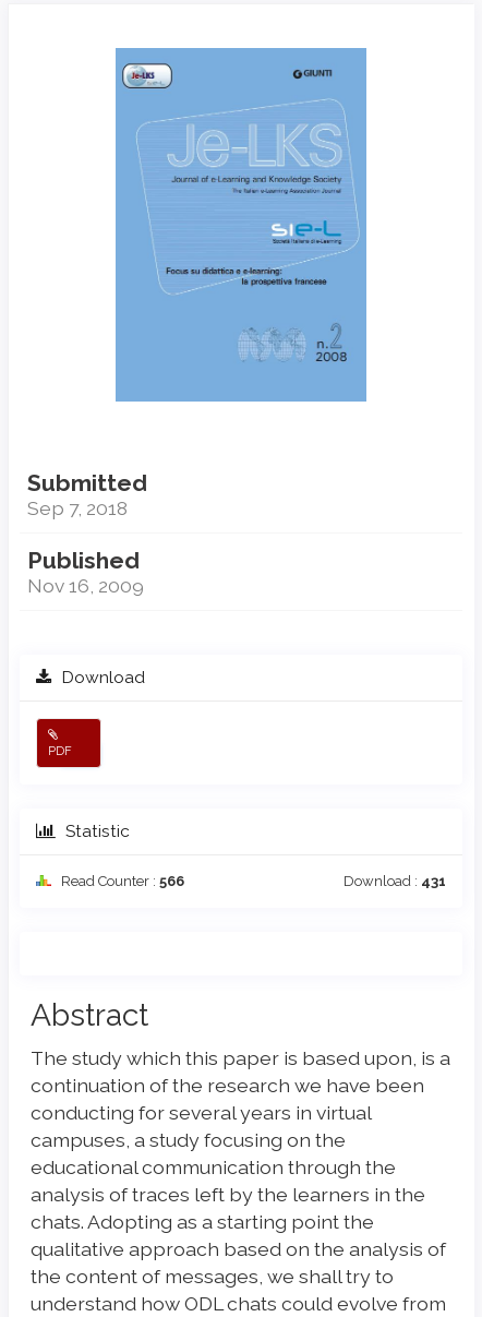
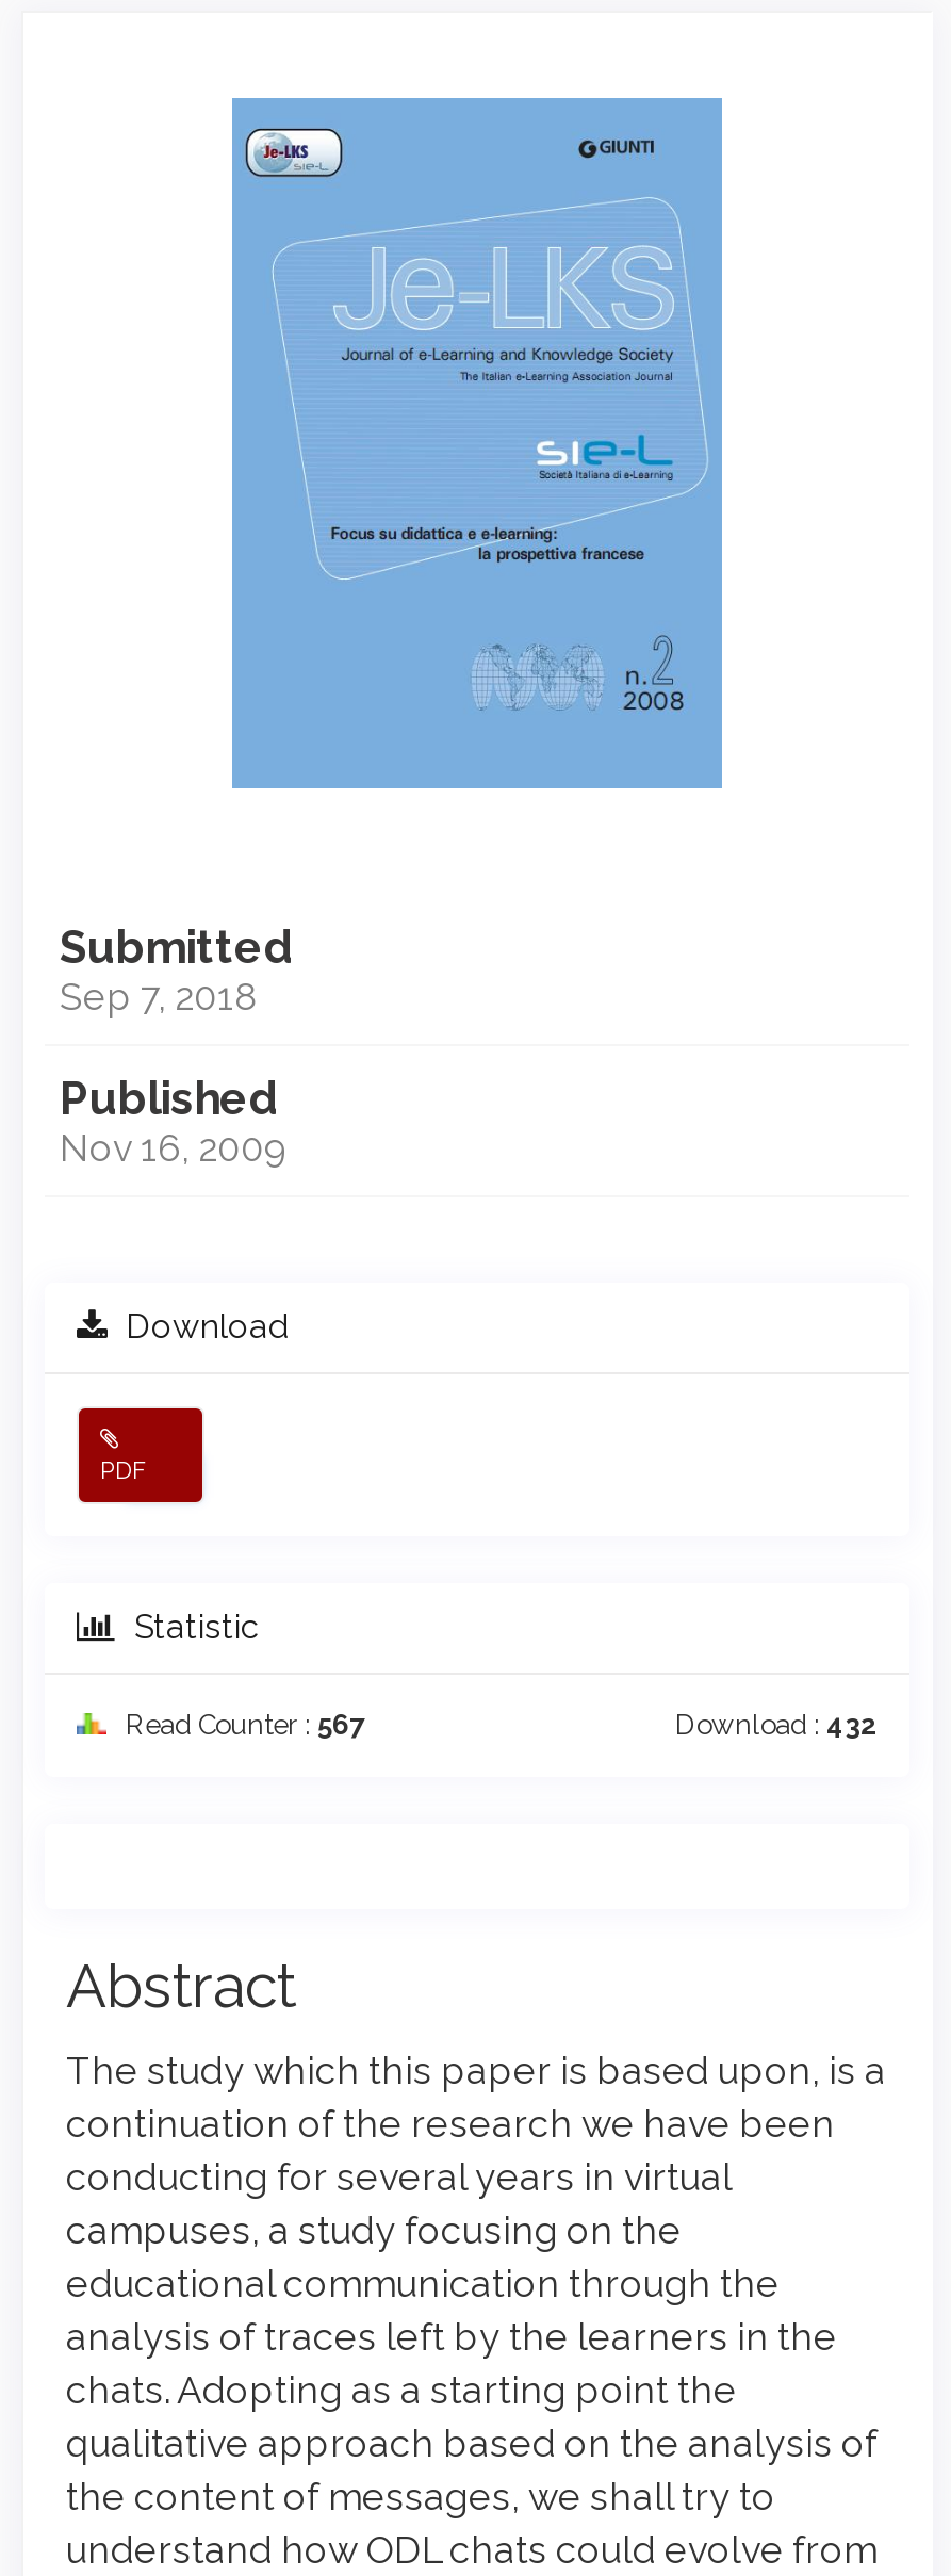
[58,873,184,889] Read Counter : 566 -> [119,1709,364,1741] Read Counter : 567
[344,873,446,889] Download : 431 -> [675,1709,878,1741] Download : 432

